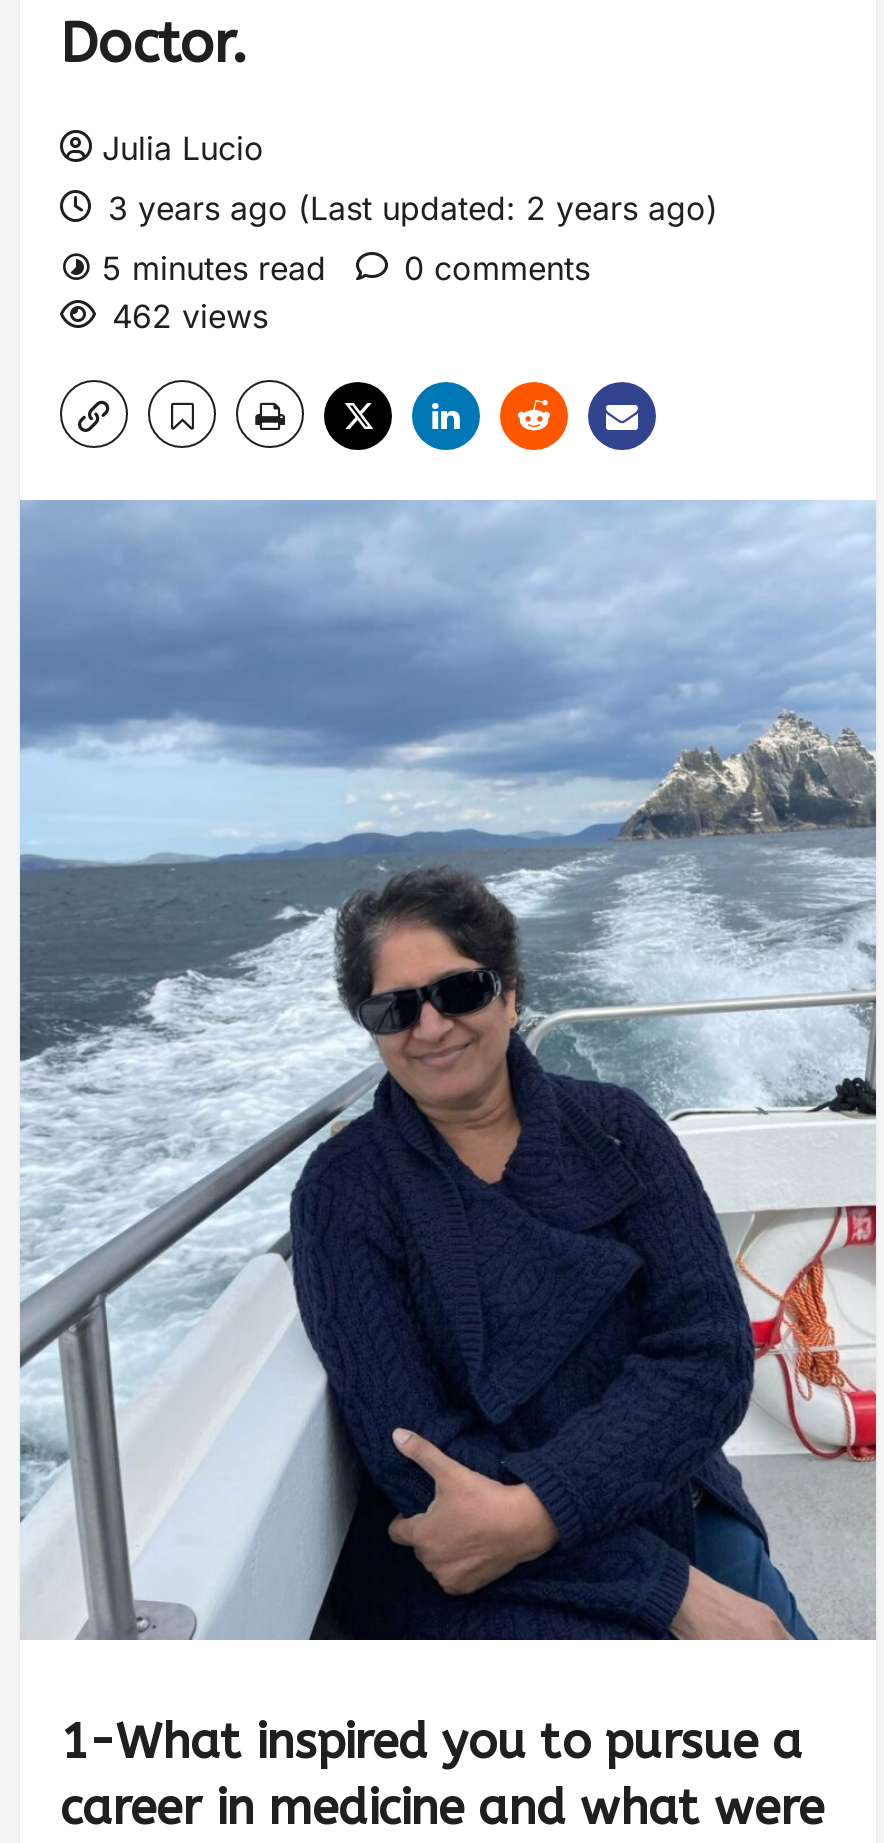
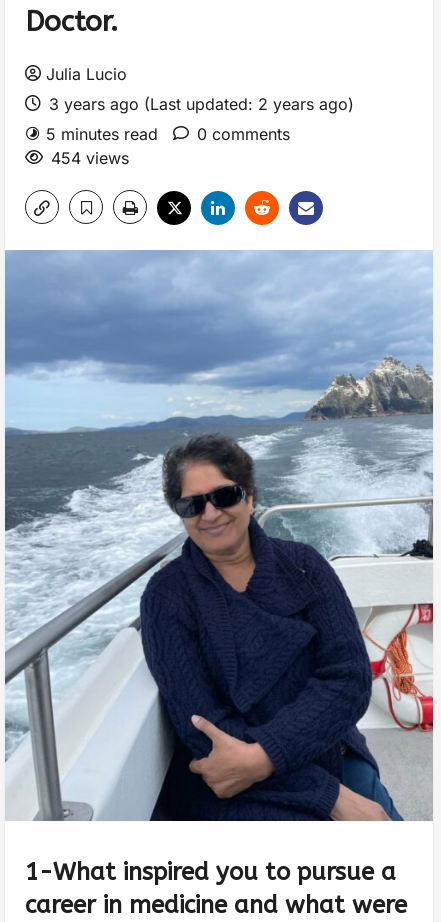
[112,296,268,336] 462 views -> [51,148,129,168] 454 views

